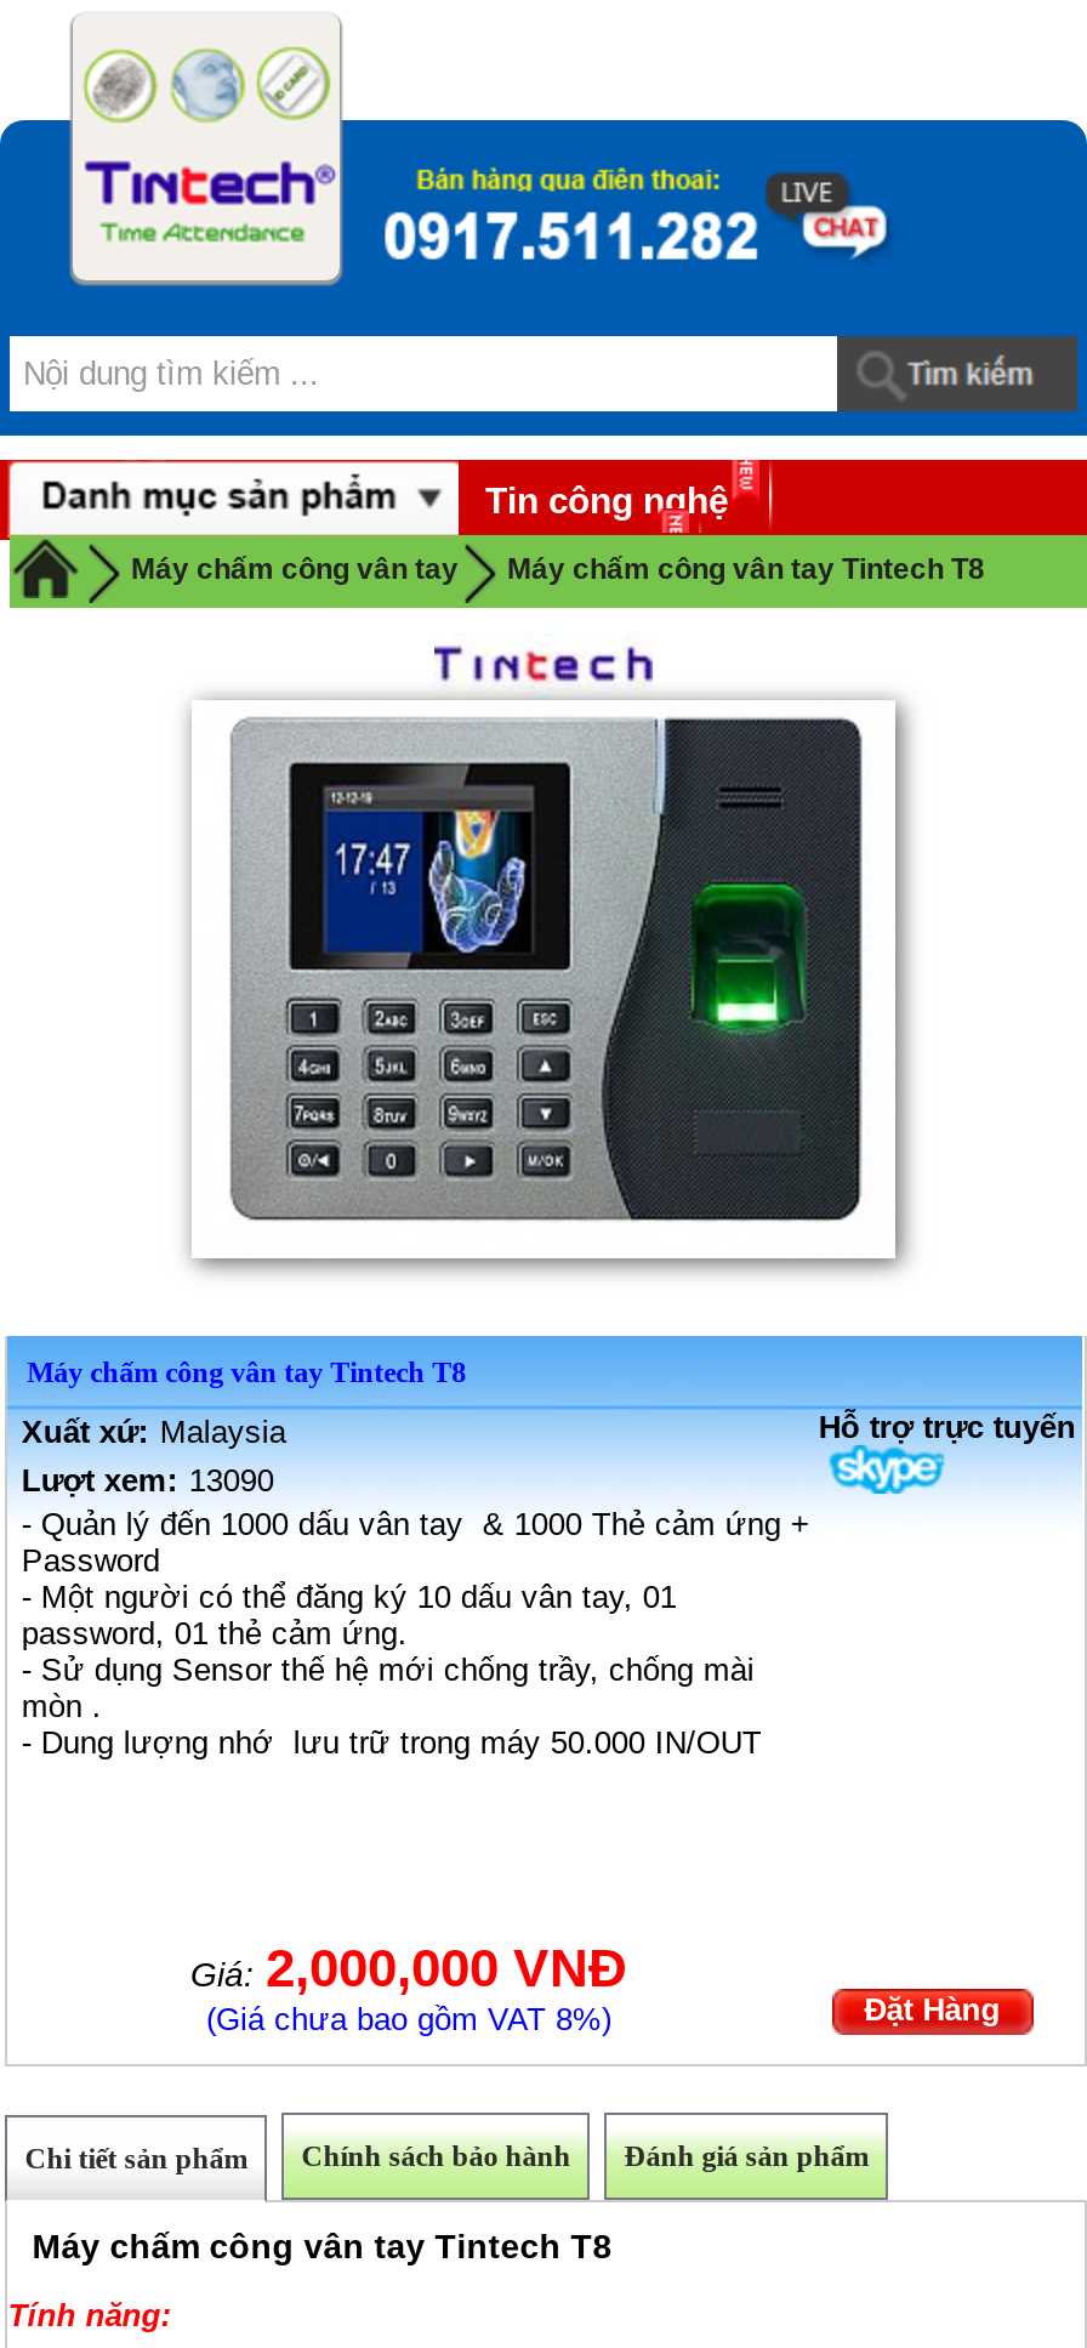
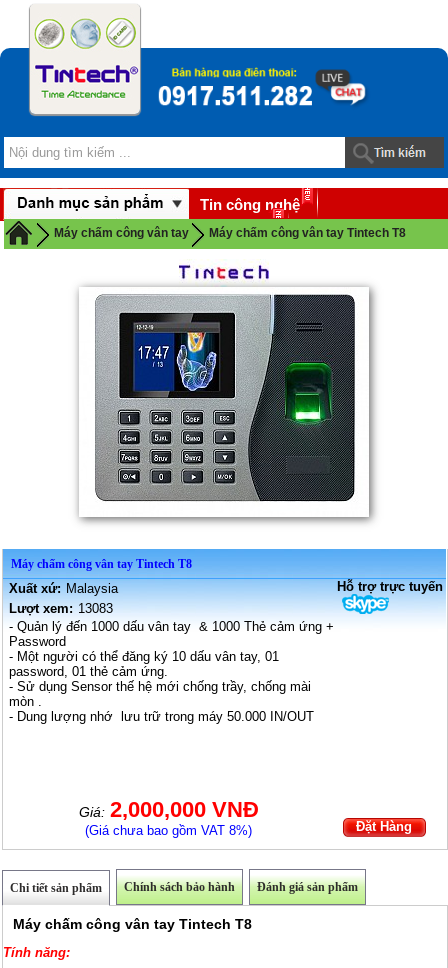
[22,1462,274,1499] Lượt xem: 13090 -> [9,601,113,616] Lượt xem: 13083

